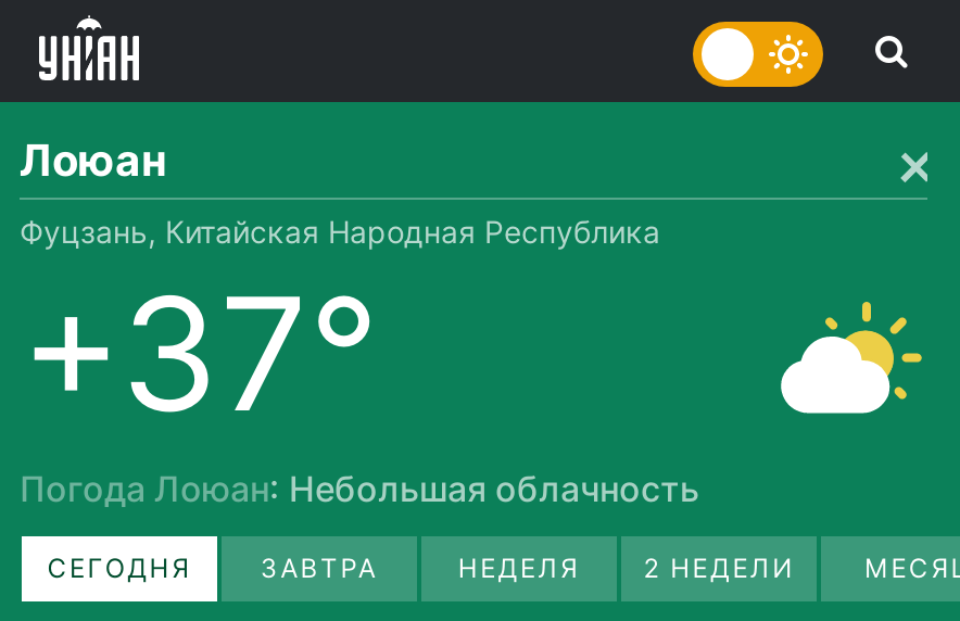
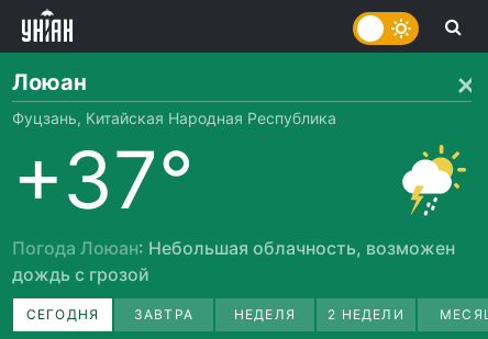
[778,284,923,400] [image] -> [401,144,467,216] [image]
[20,467,699,510] Погода Лоюан: Небольшая облачность -> [12,237,455,285] Погода Лоюан: Небольшая облачность, возможен | дождь с грозой

